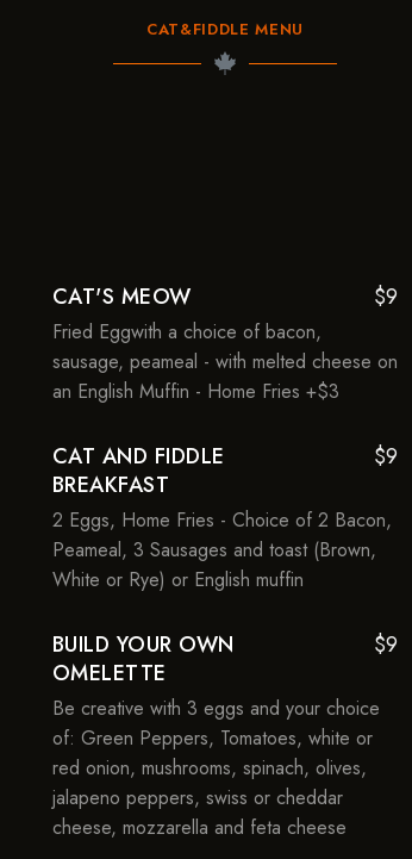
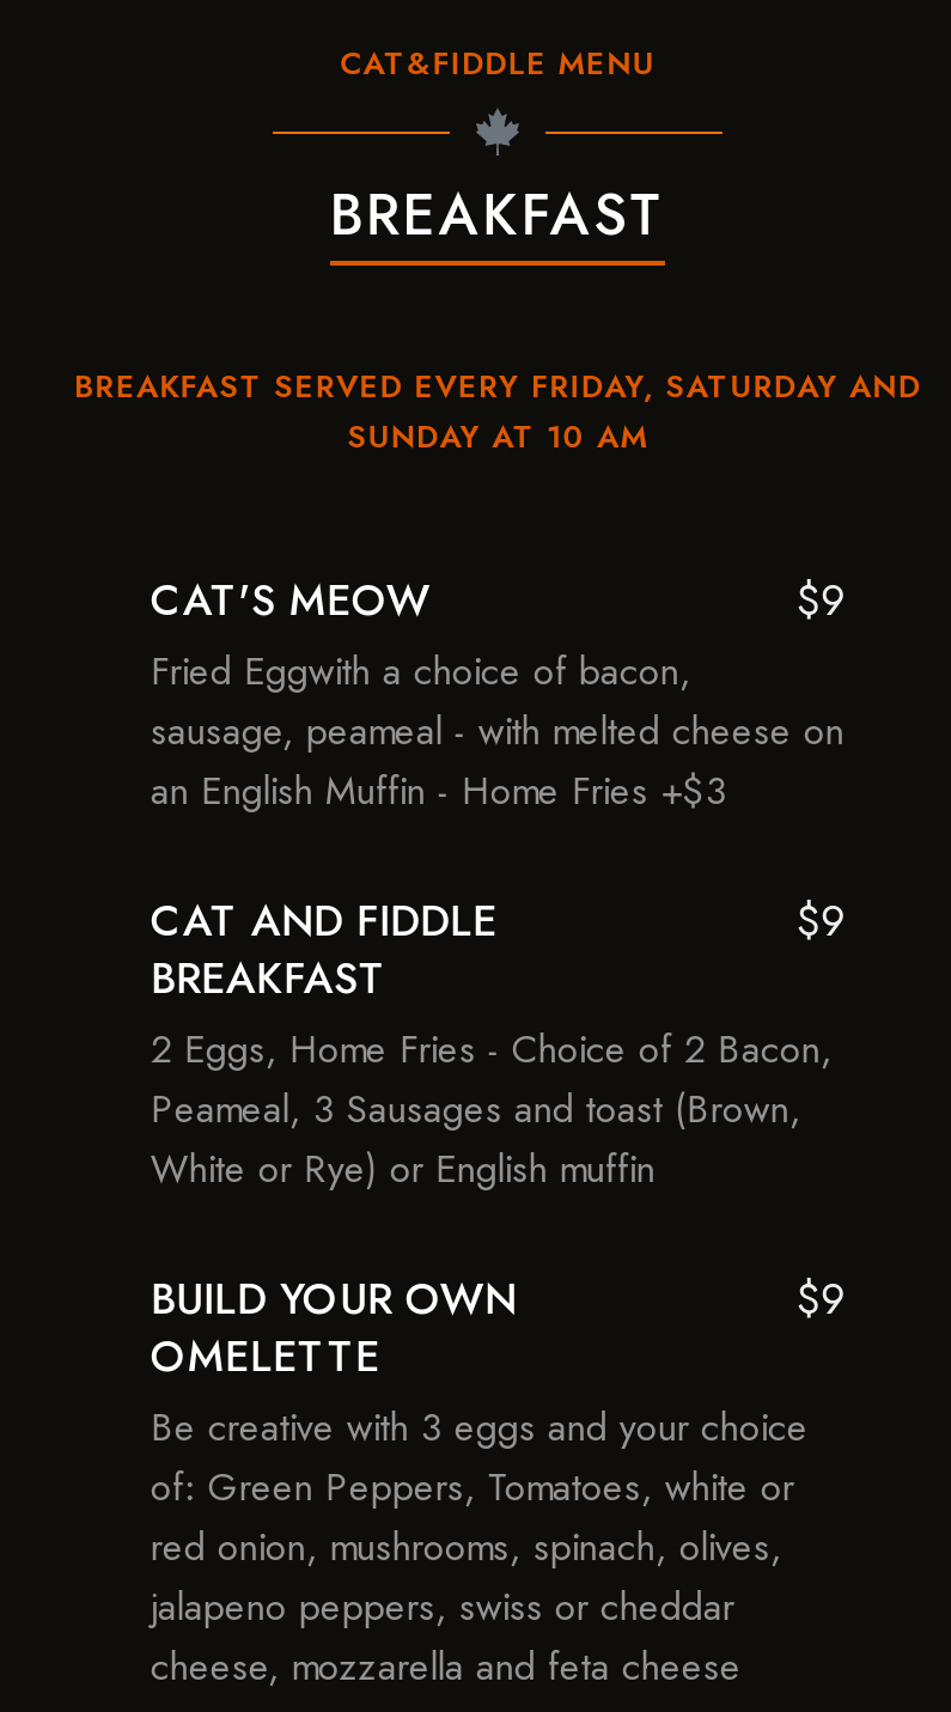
none -> [74,172,921,459] BREAKFAST | BREAKFAST SERVED EVERY FRIDAY, SATURDAY AND | SUNDAY AT 10 AM

